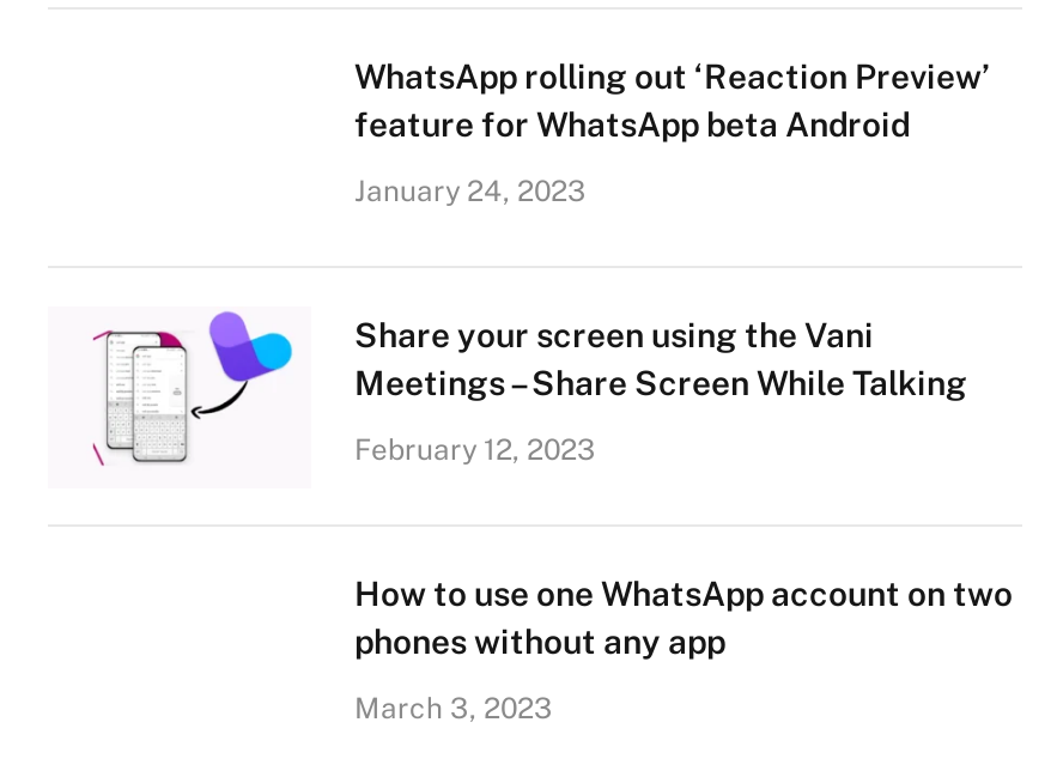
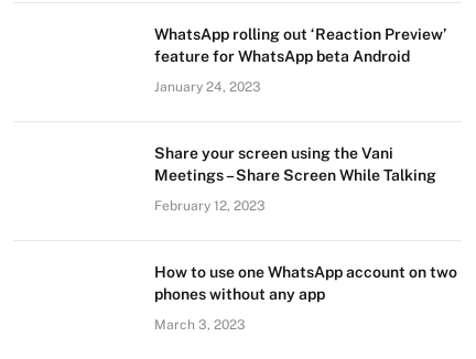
[89,309,294,469] [image] -> none

